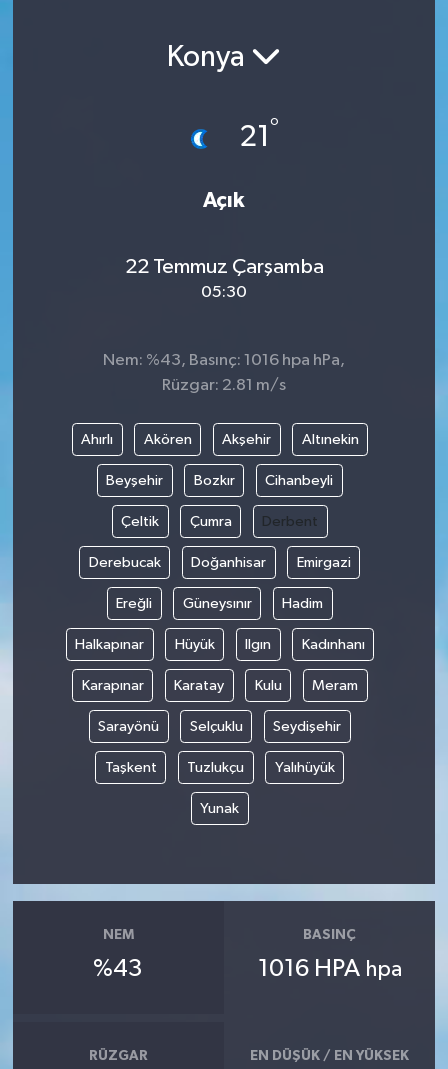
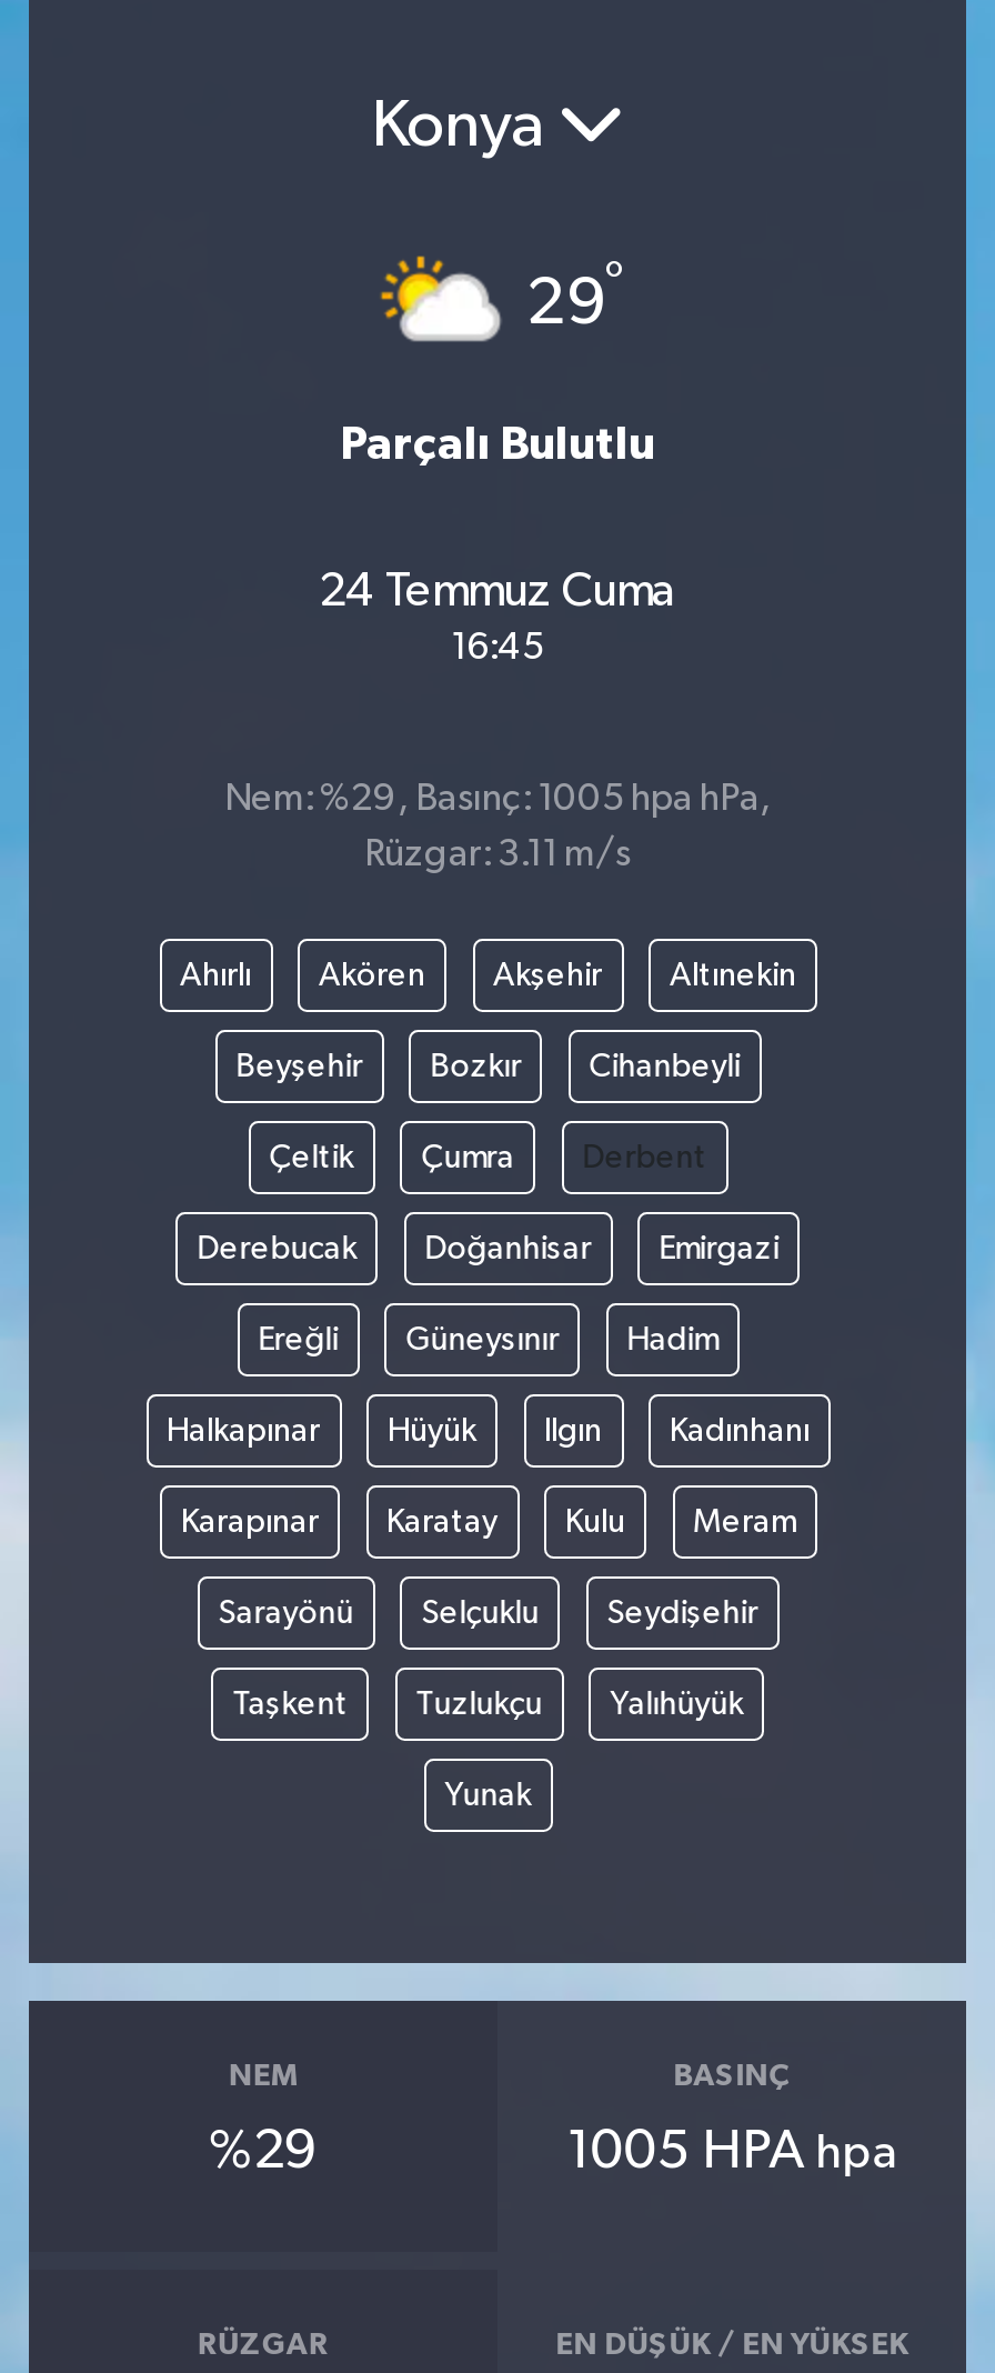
[172,116,279,154] [image] | 21° -> [380,254,624,343] [image] | 29°
[203,190,245,211] Açık -> [340,421,655,468] Parçalı Bulutlu
[124,256,323,301] 22 Temmuz Çarşamba | 05:30 -> [319,569,676,669] 24 Temmuz Cuma | 16:45
[103,352,345,369] Nem: %43, Basınç: 1016 hpa hPa, -> [224,781,771,819] Nem: %29, Basınç: 1005 hpa hPa,
[162,377,286,394] Rüzgar: 2.81 m/s -> [364,837,631,874] Rüzgar: 3.11 m/s
[93,957,143,981] %43 -> [209,2126,317,2180] %29
[258,957,402,981] 1016 HPA hpa -> [567,2126,897,2180] 1005 HPA hpa

